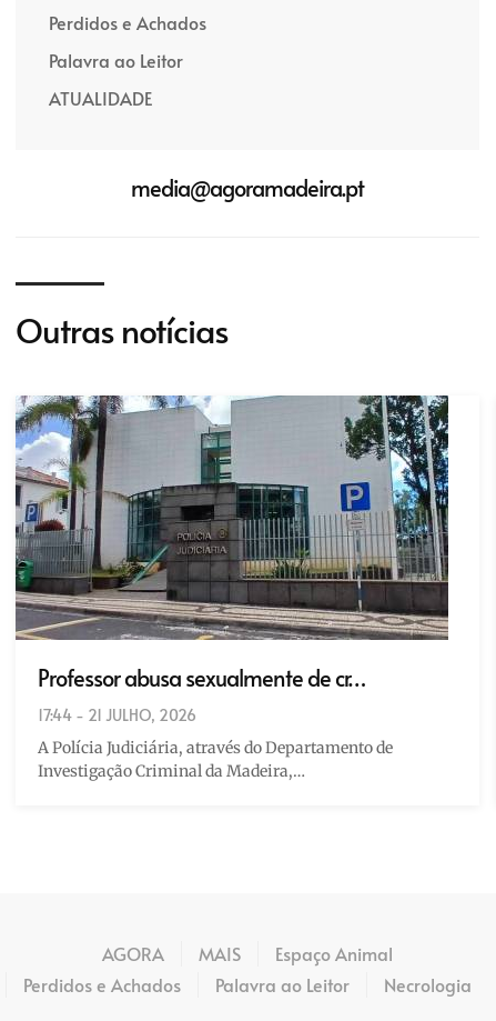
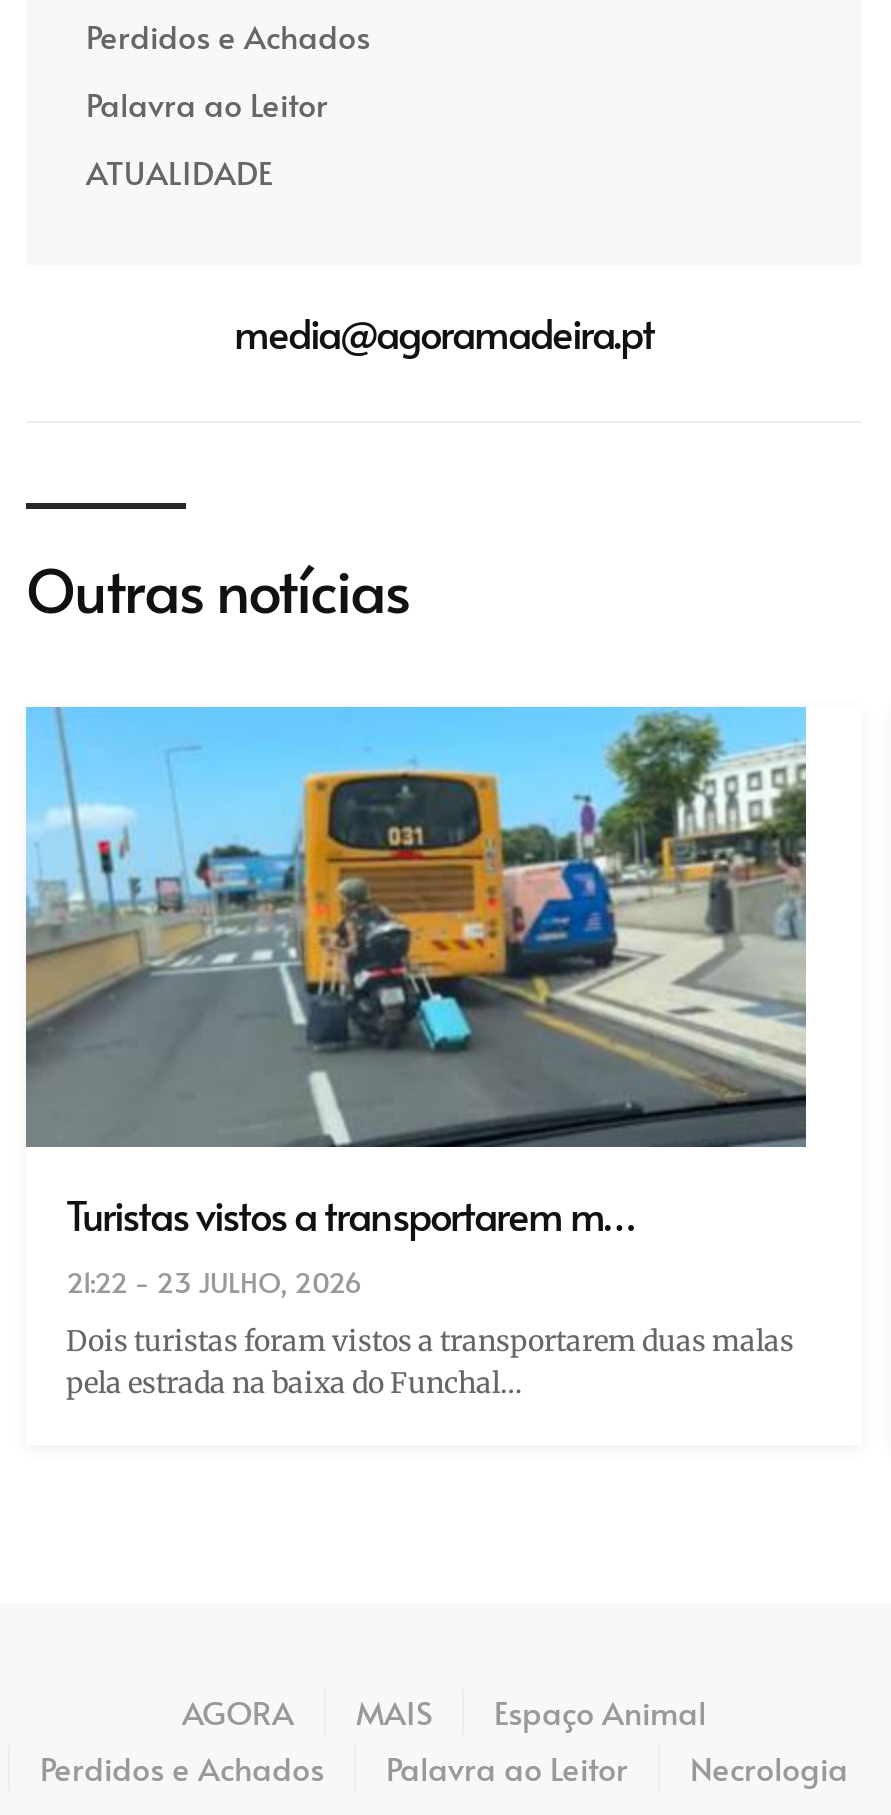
[14,394,449,726] [image] | Professor abusa sexualmente de cr… | 17:44 - 21 JULHO, 2026 -> [24,705,808,1302] [image] | Turistas vistos a transportarem m… | 21:22 - 23 JULHO, 2026
[38,738,393,781] A Polícia Judiciária, através do Departamento de | Investigação Criminal da Madeira,… -> [66,1324,794,1402] Dois turistas foram vistos a transportarem duas malas | pela estrada na baixa do Funchal…

